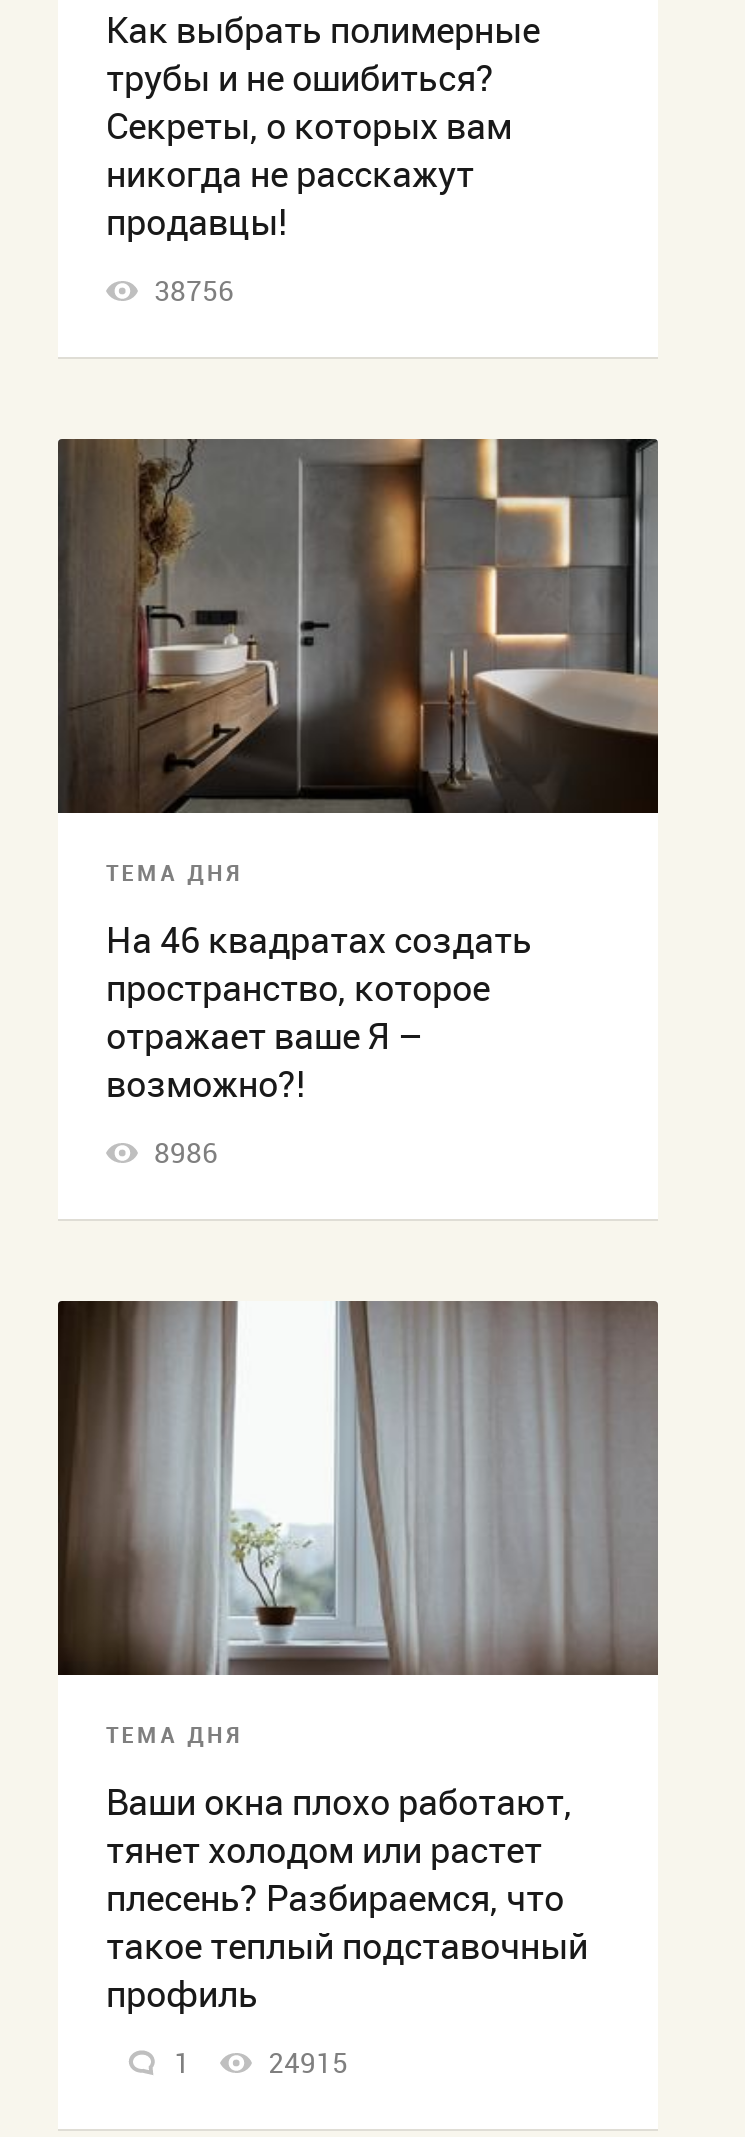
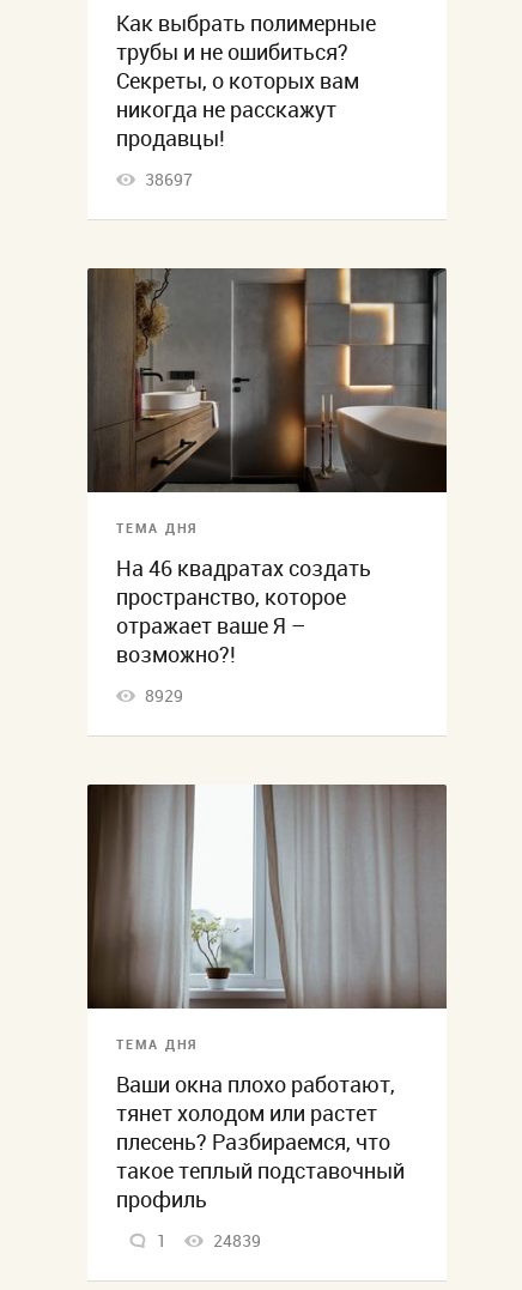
[154,275,234,307] 38756 -> [145,170,193,189] 38697
[154,1137,218,1169] 8986 -> [145,686,183,705] 8929
[268,2047,348,2079] 24915 -> [213,1231,261,1250] 24839

